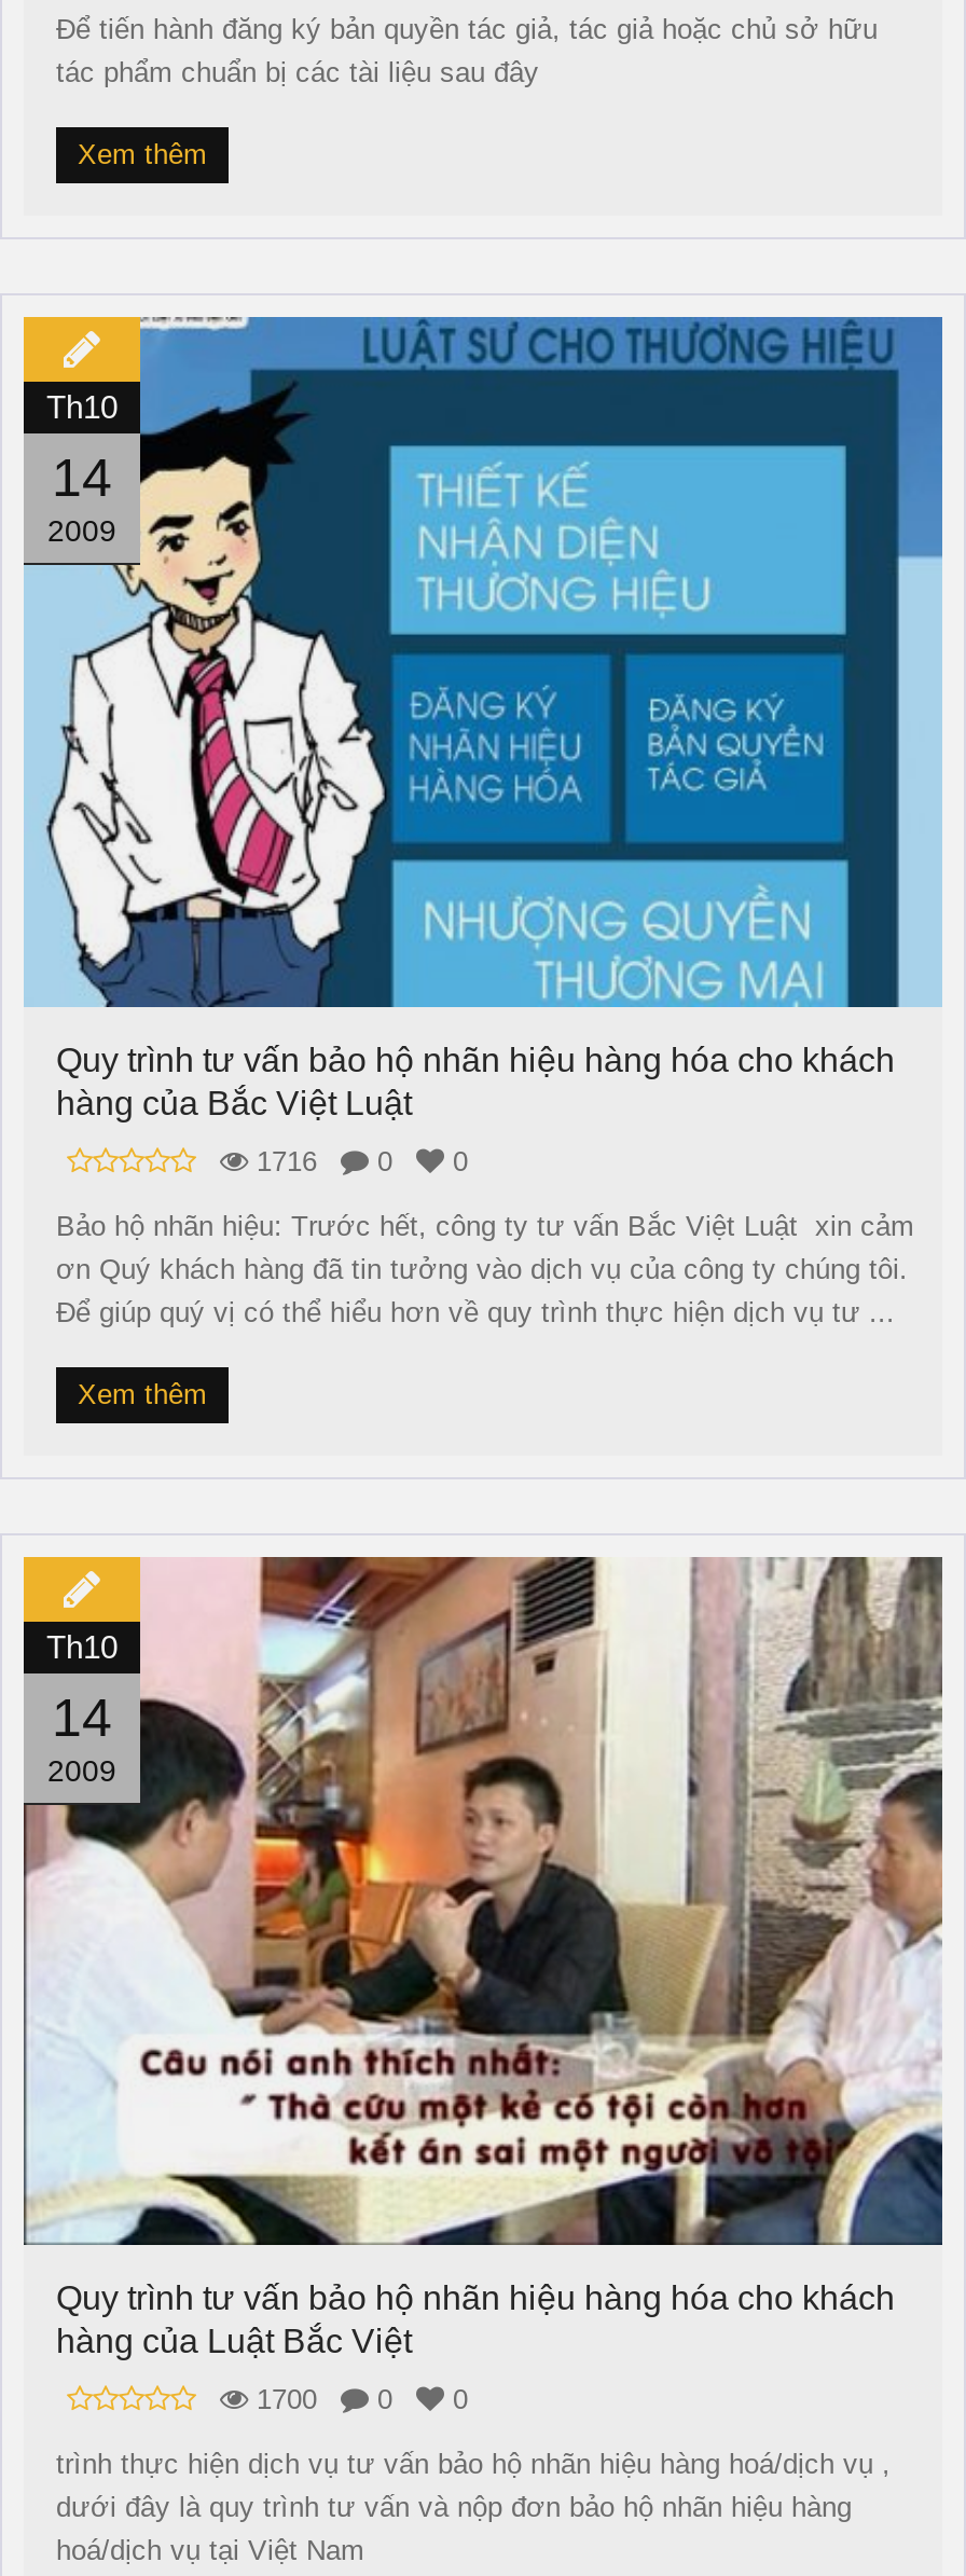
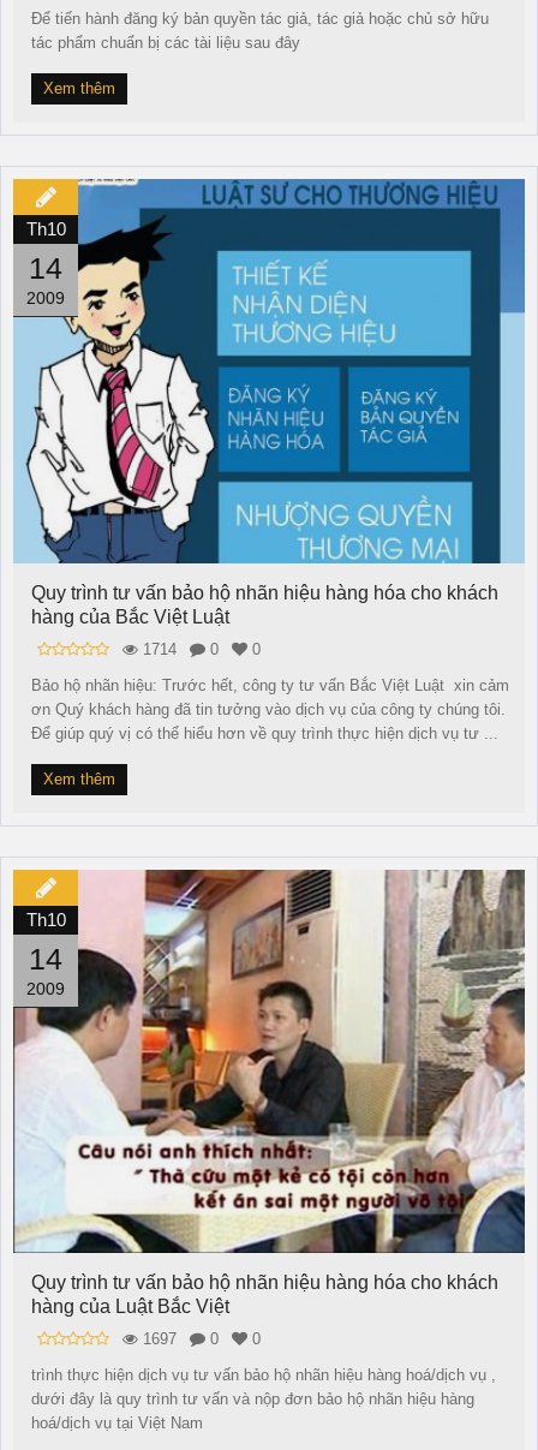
[248,1144,468,1176] 1716 0 0 -> [138,640,261,658] 1714 0 0
[248,2383,468,2415] 1700 0 0 -> [138,1330,261,1348] 1697 0 0

